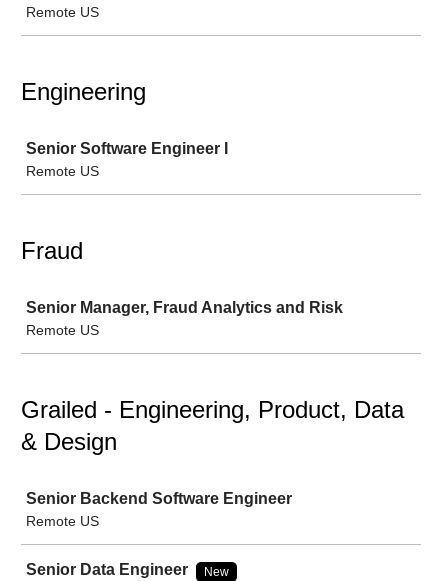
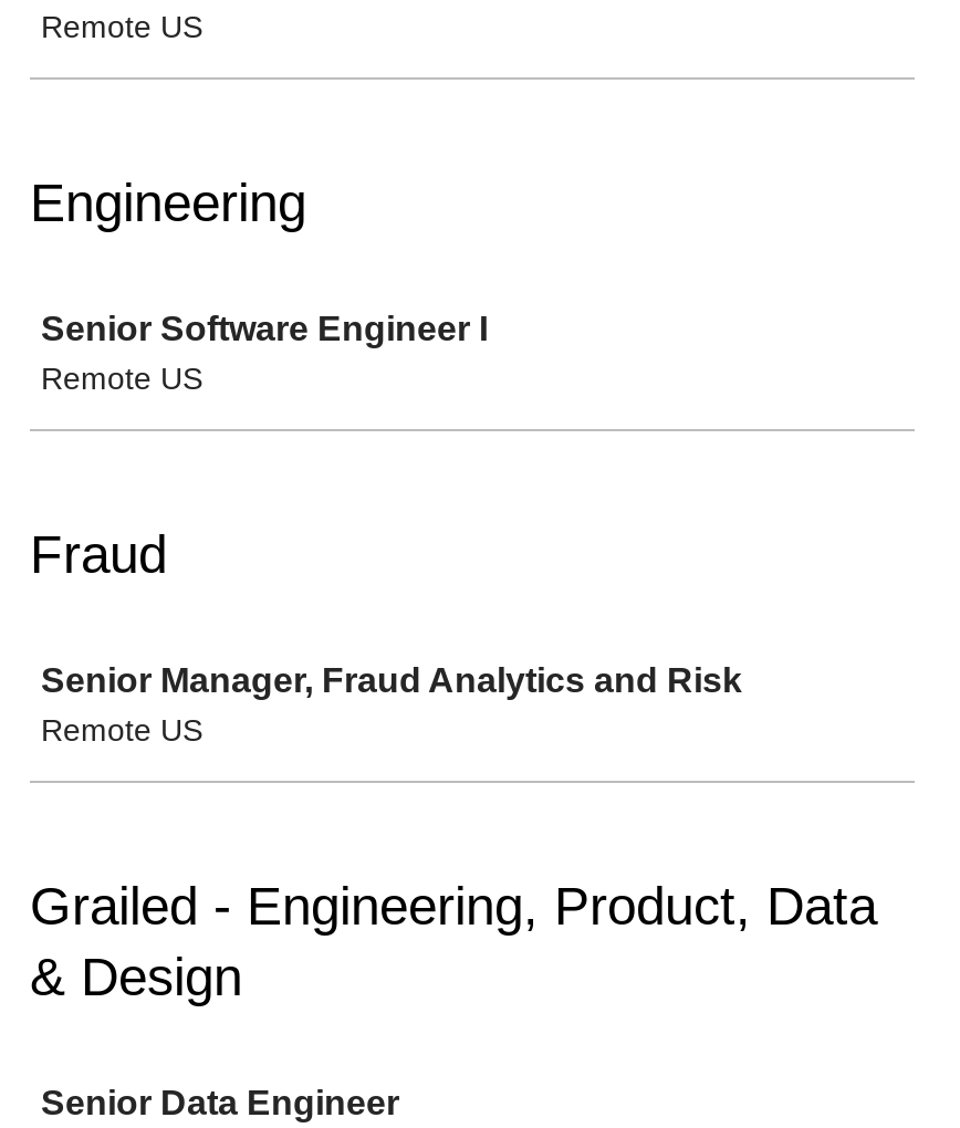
[26,490,292,529] Senior Backend Software Engineer | Remote US -> none
[204,565,229,579] New -> none

